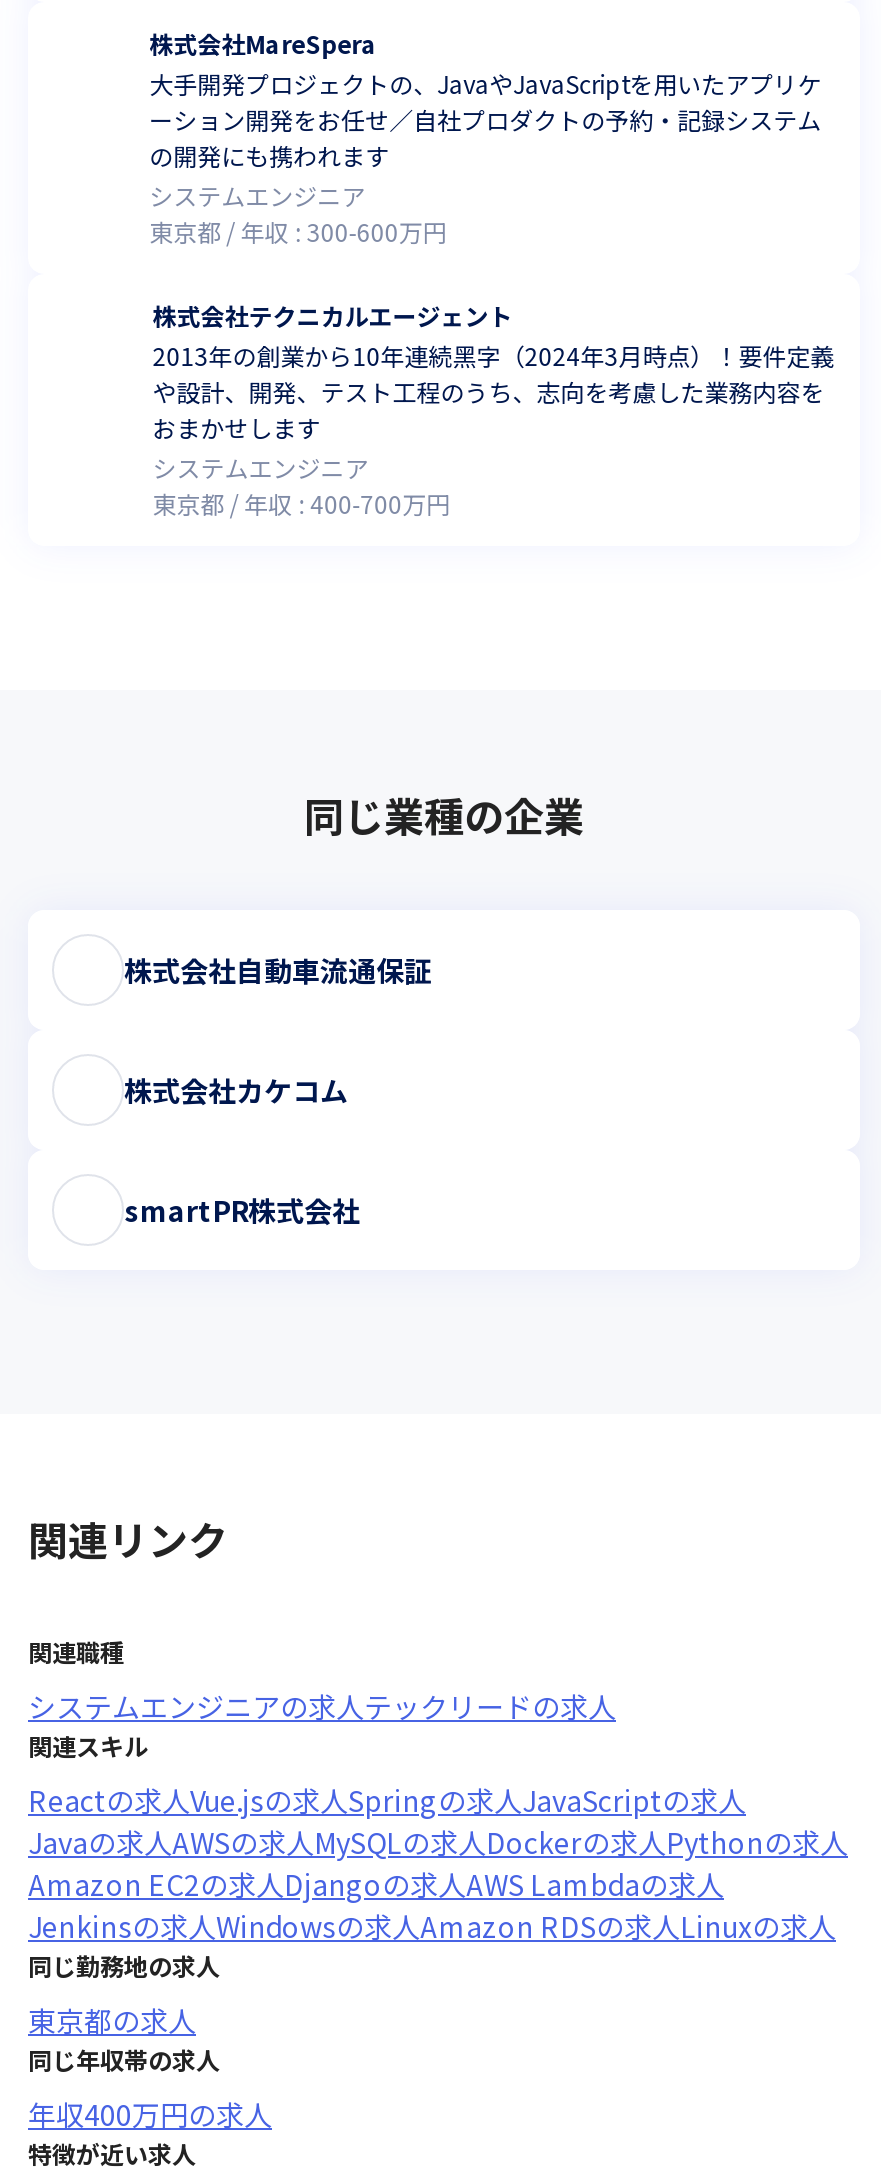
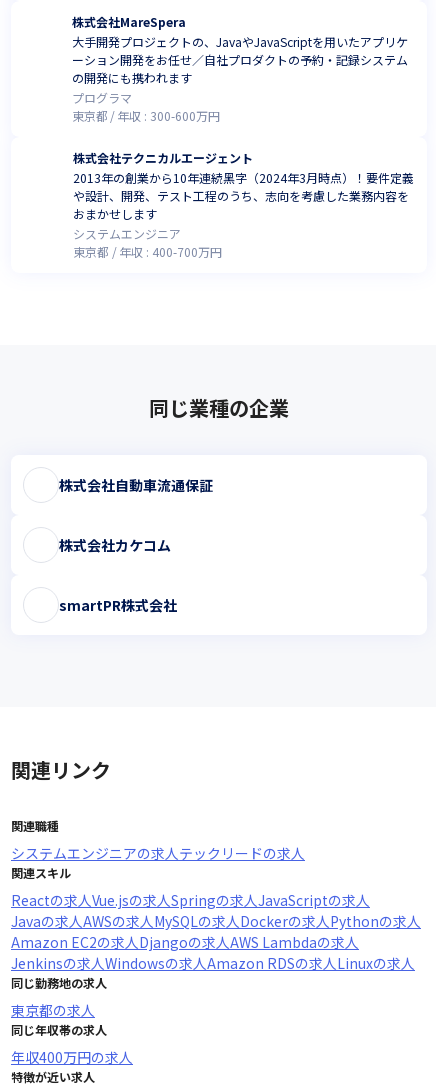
[149,178,365,212] システムエンジニア -> [72,89,132,106] プログラマ

